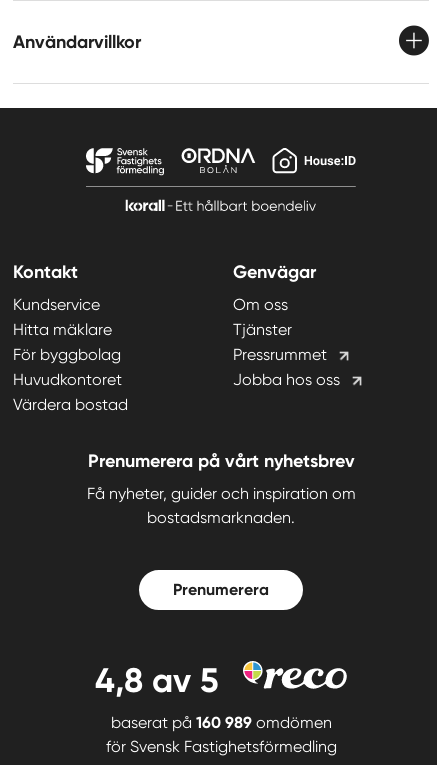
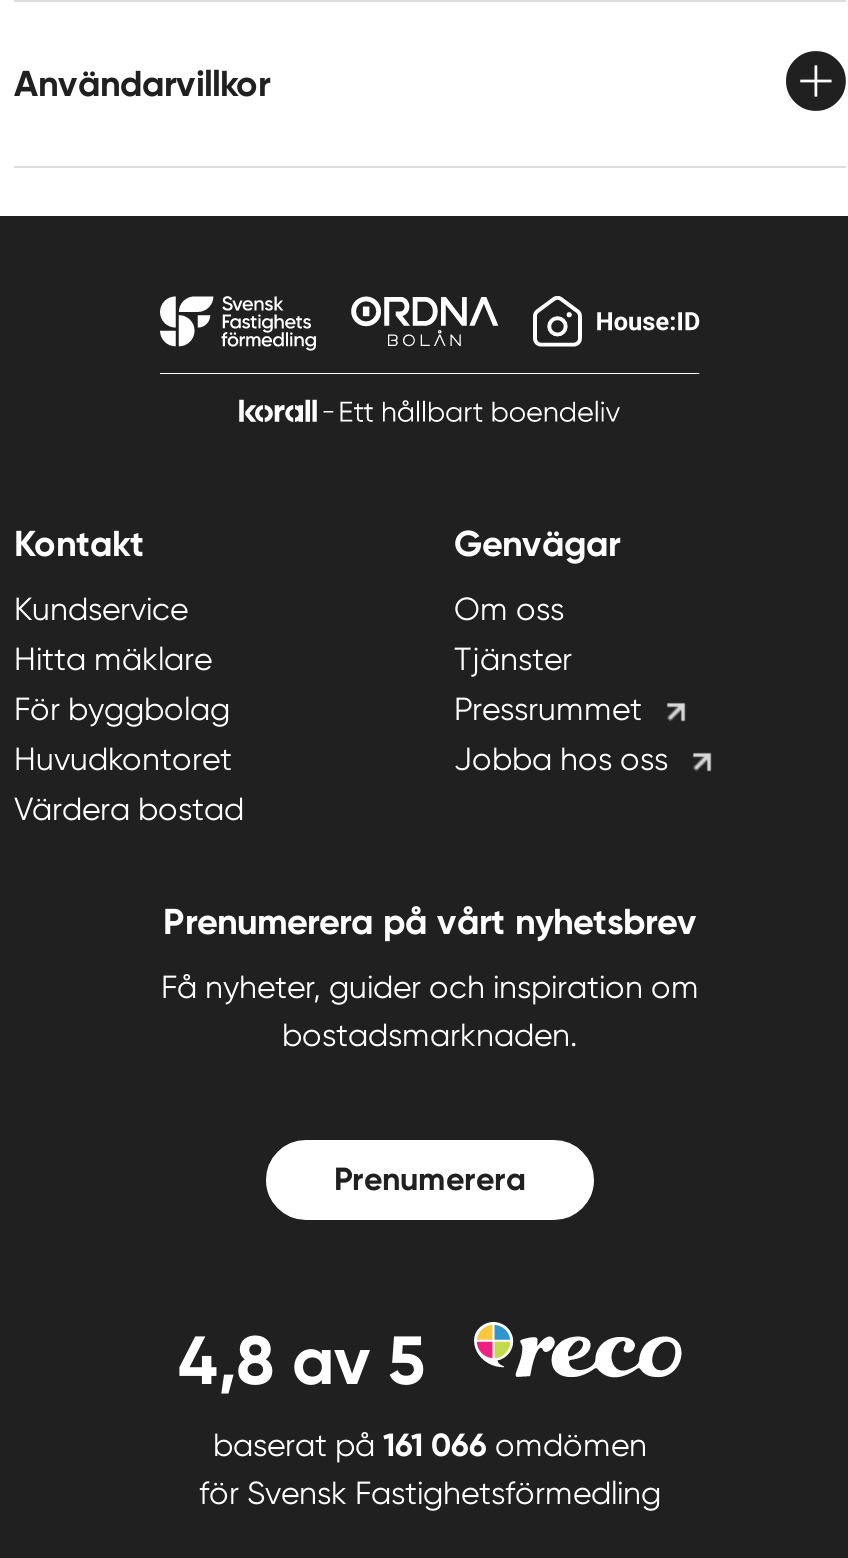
[110,713,331,732] baserat på 160 989 omdömen -> [213,1426,647,1464] baserat på 161 066 omdömen

